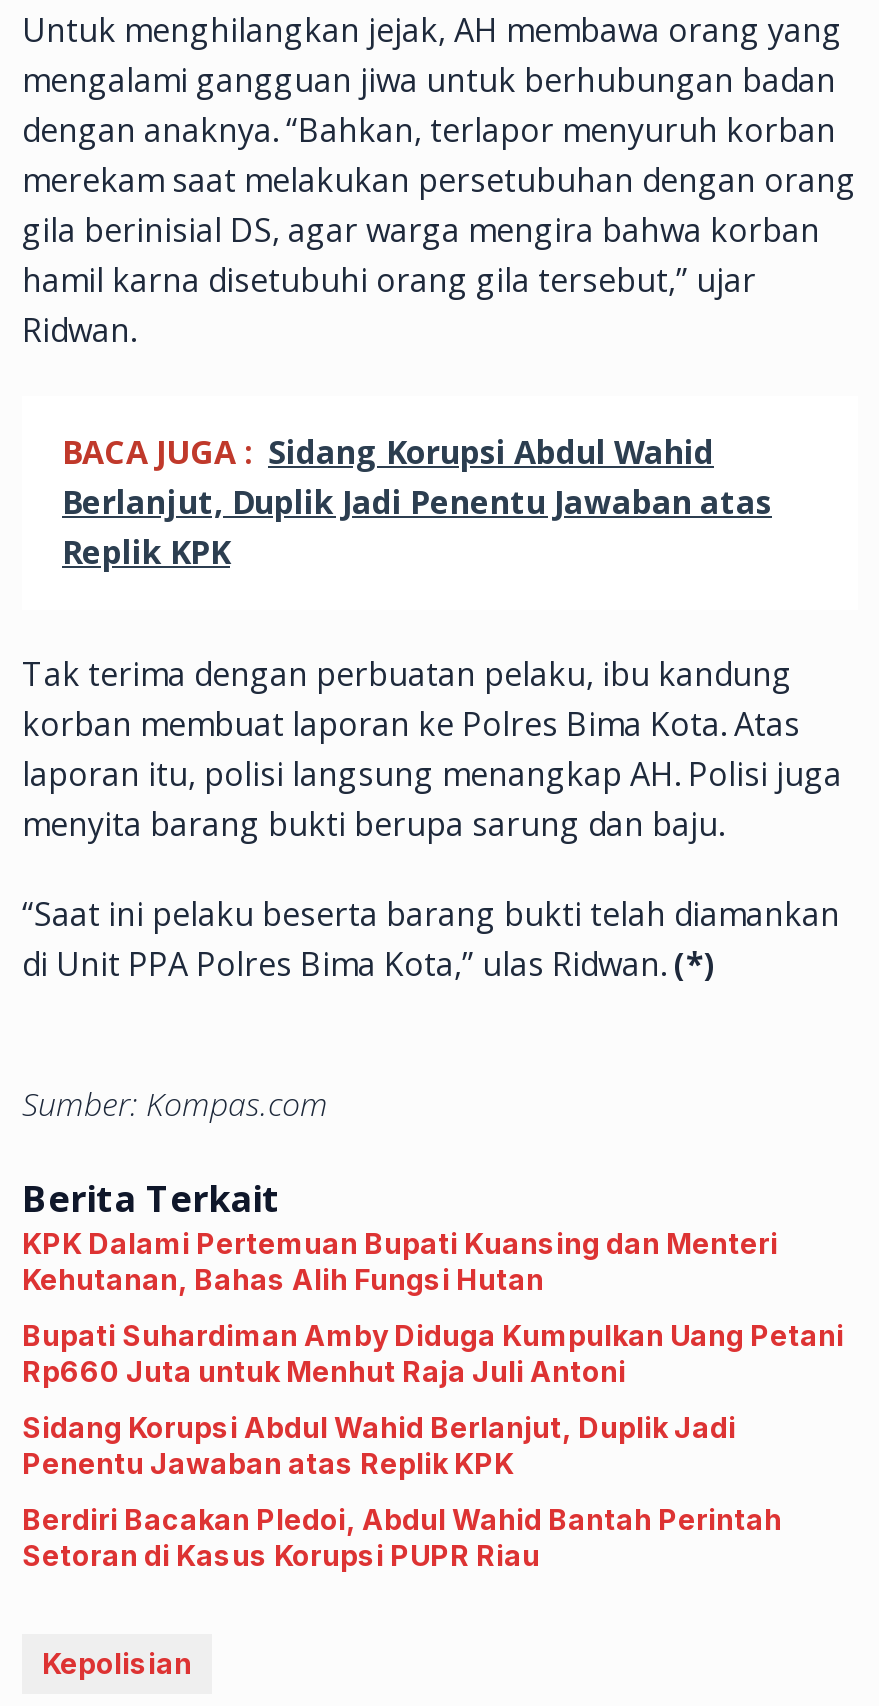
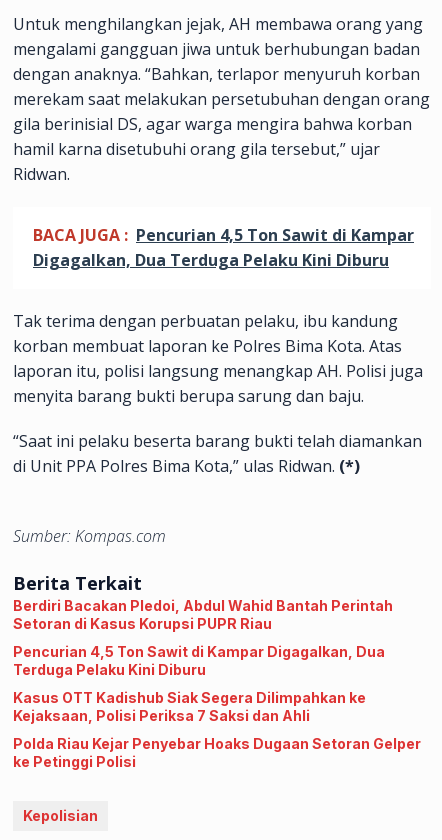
[62,431,772,575] BACA JUGA : Sidang Korupsi Abdul Wahid | Berlanjut, Duplik Jadi Penentu Jawaban atas | Replik KPK -> [33,224,414,271] BACA JUGA : Pencurian 4,5 Ton Sawit di Kampar | Digagalkan, Dua Terduga Pelaku Kini Diburu
[22,1227,844,1481] KPK Dalami Pertemuan Bupati Kuansing dan Menteri | Kehutanan, Bahas Alih Fungsi Hutan | Bupati Suhardiman Amby Diduga Kumpulkan Uang Petani | Rp660 Juta untuk Menhut Raja Juli Antoni | Sidang Korupsi Abdul Wahid Berlanjut, Duplik Jadi | Penentu Jawaban atas Replik KPK -> none
moved [22,1503,782,1573] -> [13,597,393,632]: Berdiri Bacakan Pledoi, Abdul Wahid Bantah Perintah | Setoran di Kasus Korupsi PUPR Riau
none -> [13,643,421,770] Pencurian 4,5 Ton Sawit di Kampar Digagalkan, Dua | Terduga Pelaku Kini Diburu | Kasus OTT Kadishub Siak Segera Dilimpahkan ke | Kejaksaan, Polisi Periksa 7 Saksi dan Ahli | Polda Riau Kejar Penyebar Hoaks Dugaan Setoran Gelper | ke Petinggi Polisi

